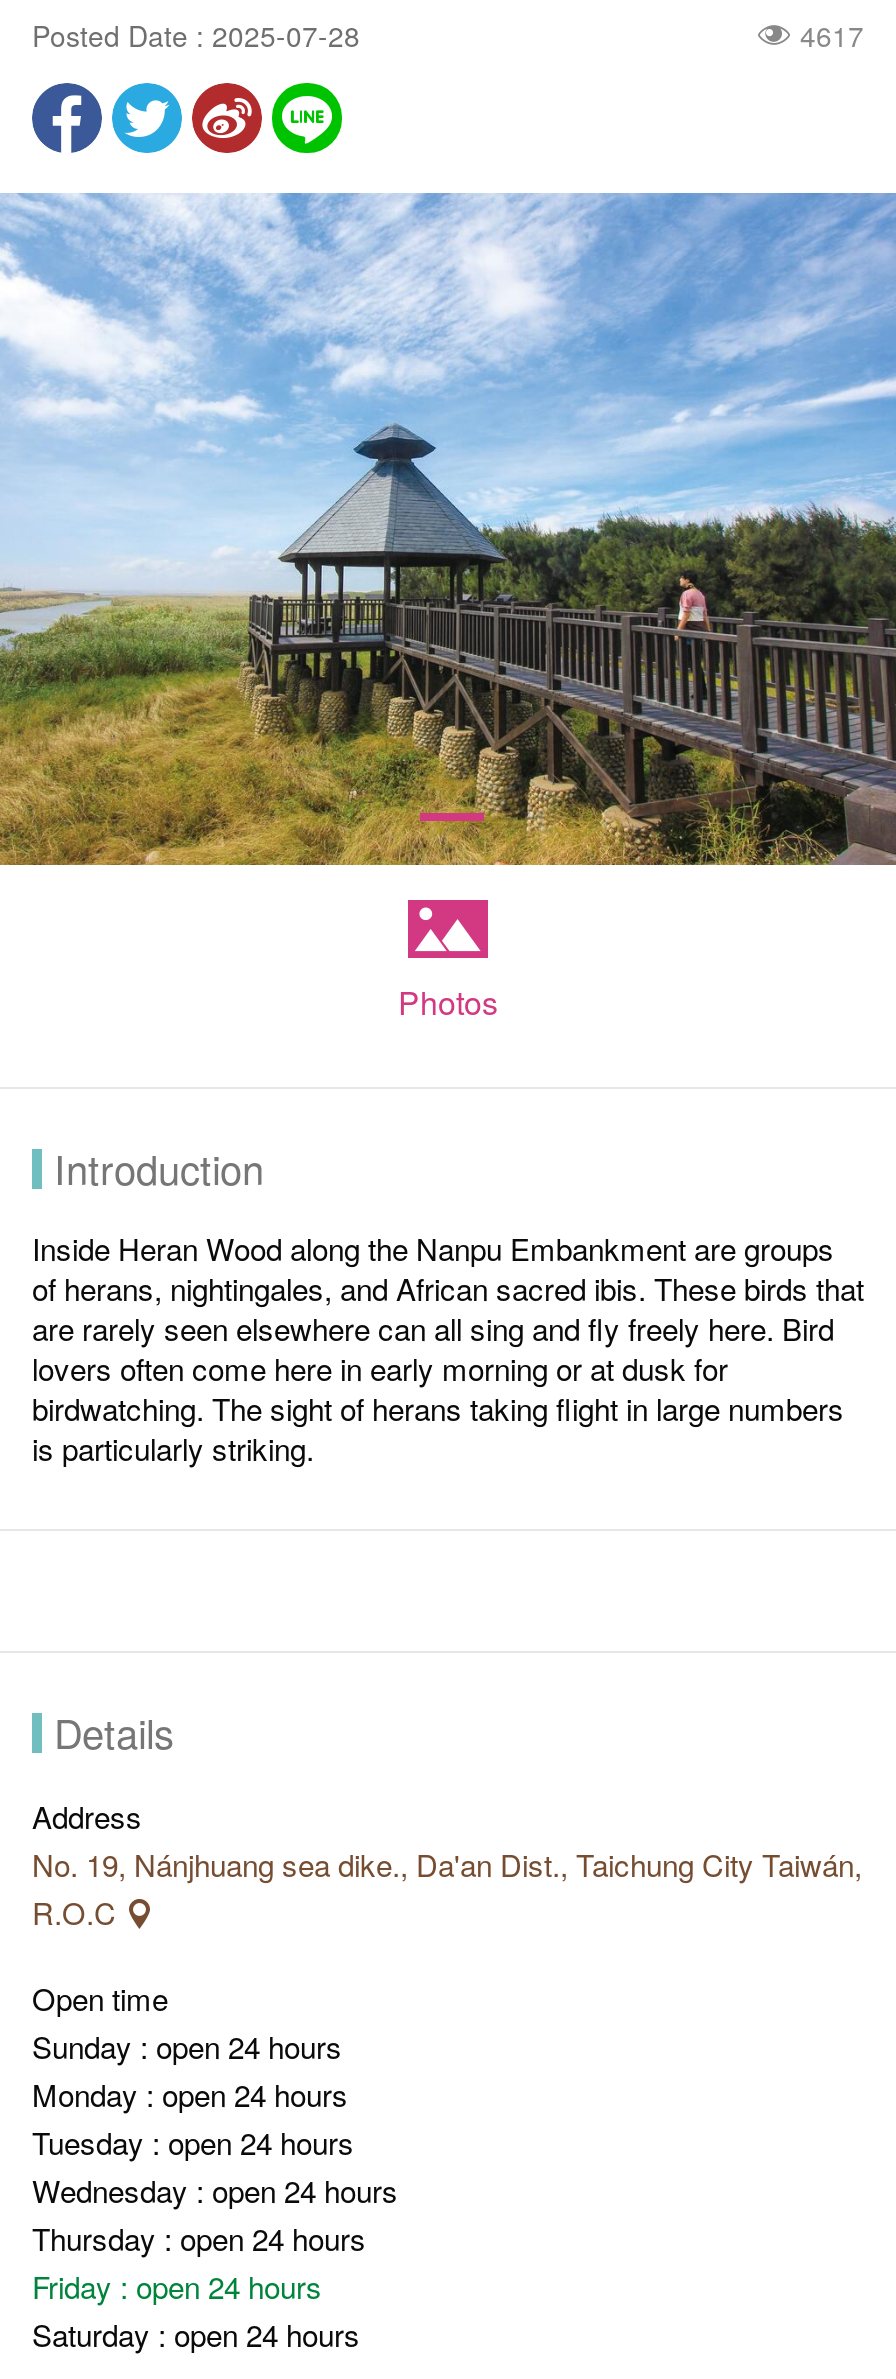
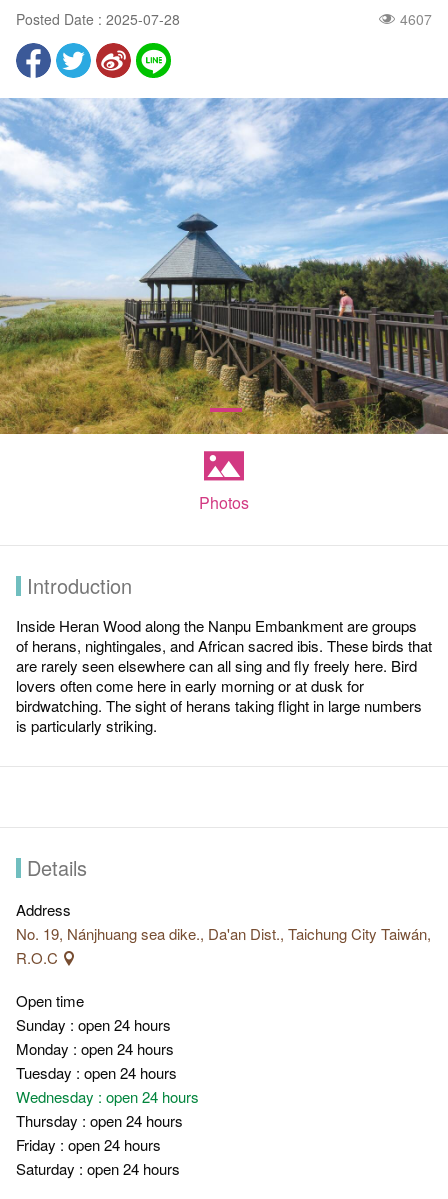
[800,15,864,55] 4617 -> [400,9,432,29] 4607

